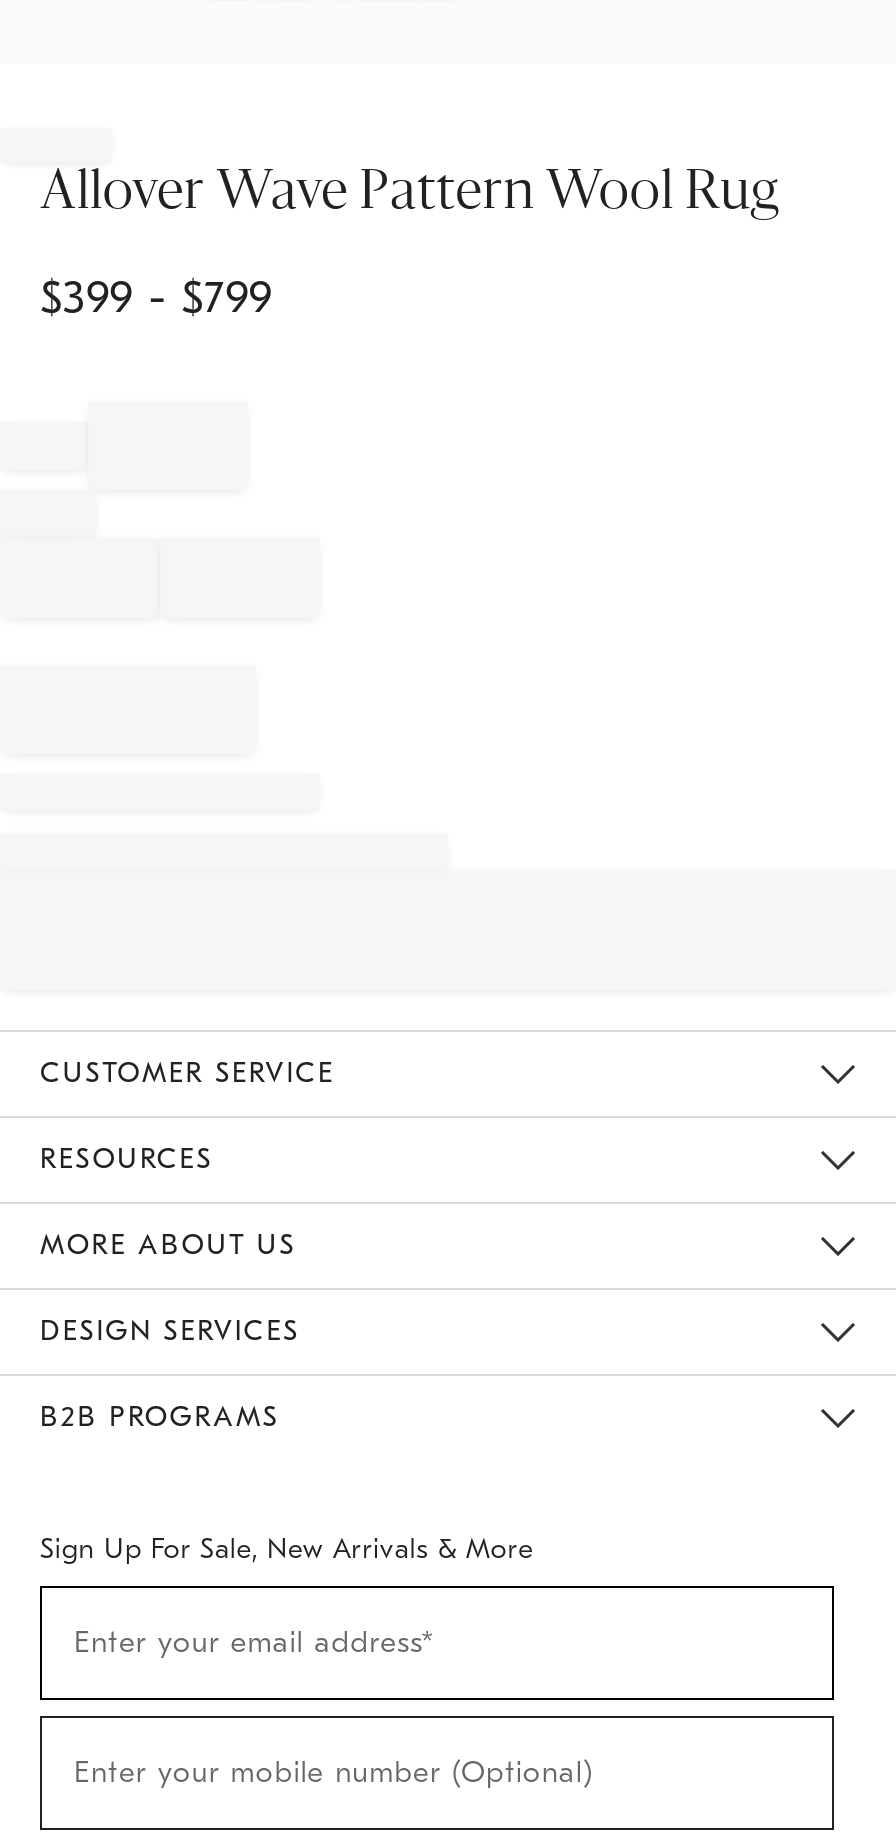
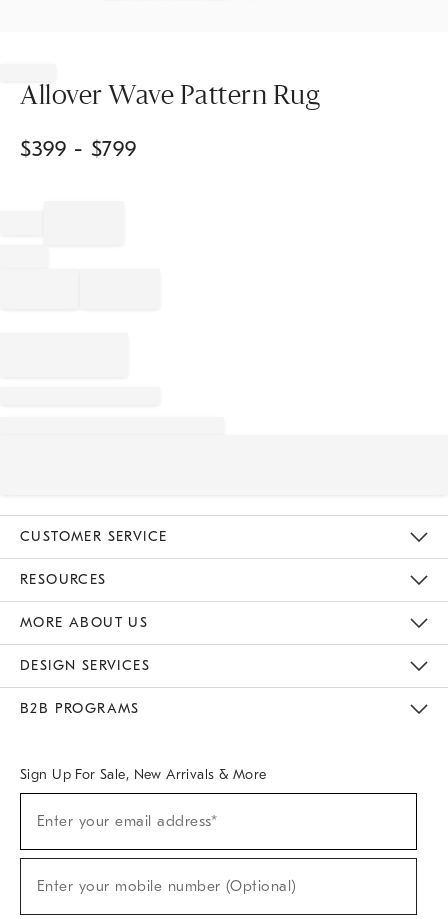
[40,168,780,220] Allover Wave Pattern Wool Rug -> [20,84,320,110] Allover Wave Pattern Rug

